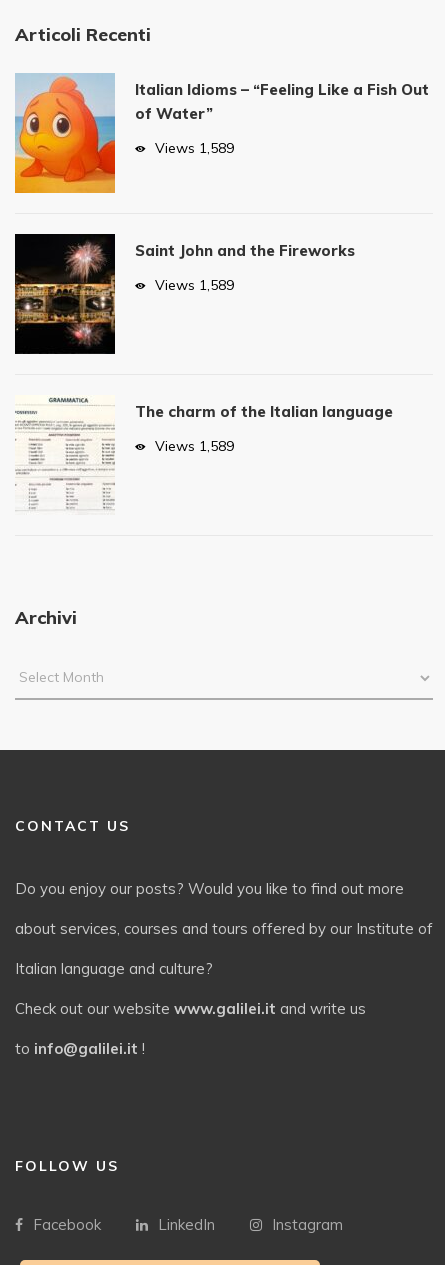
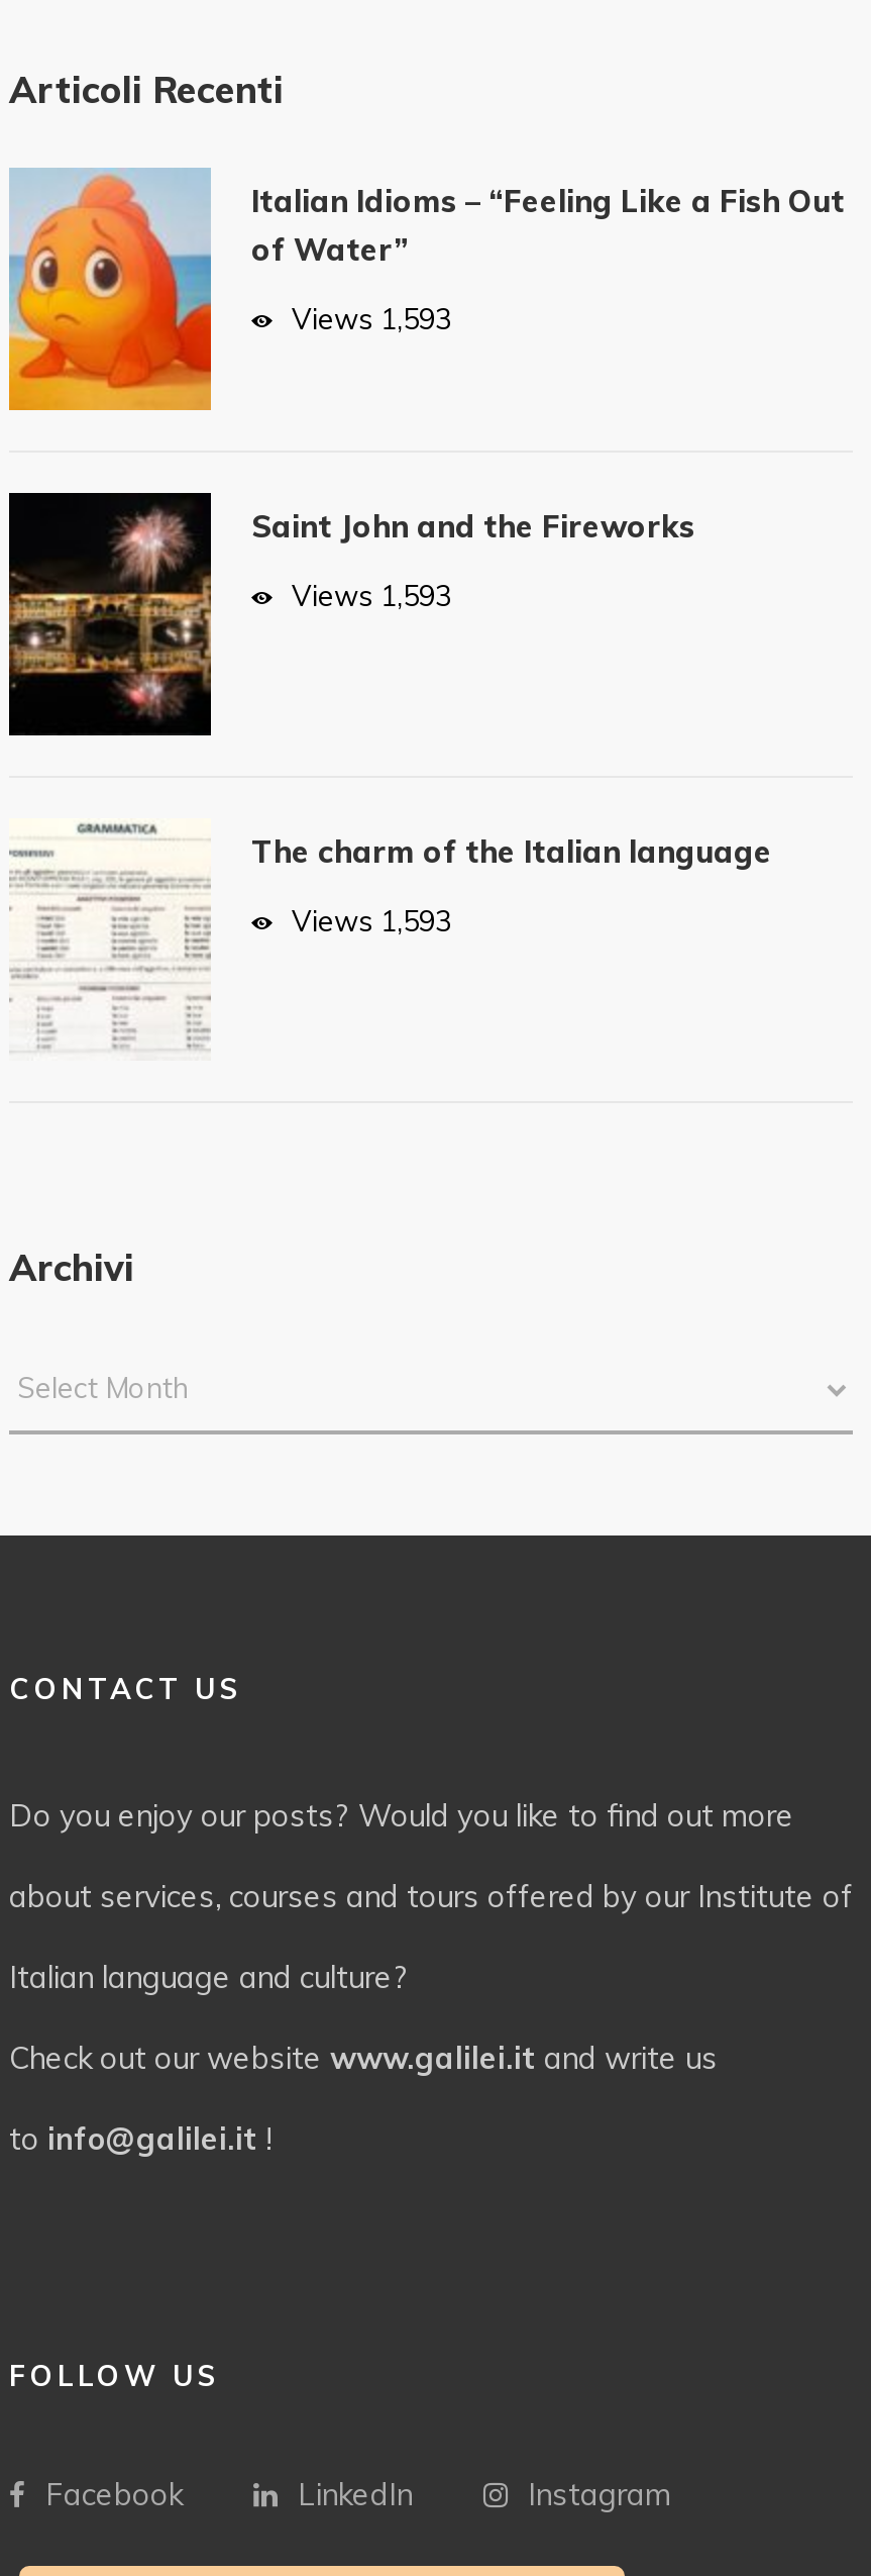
[155,139,234,157] Views 1,589 -> [292,301,451,338] Views 1,593
[155,276,234,294] Views 1,589 -> [292,578,451,615] Views 1,593
[155,437,234,455] Views 1,589 -> [292,904,451,940] Views 1,593

